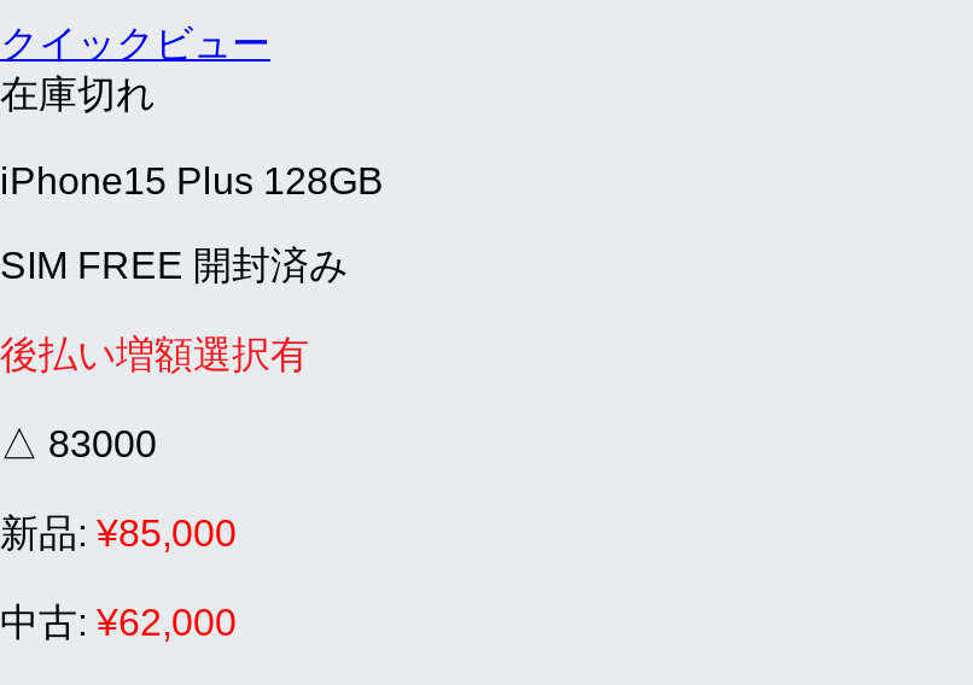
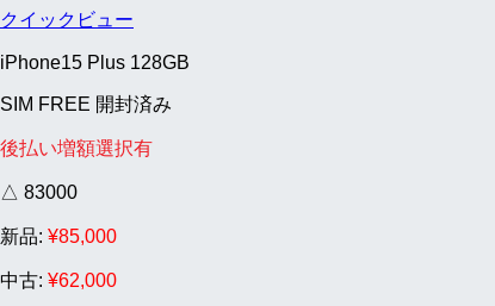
[0,74,155,115] 在庫切れ -> none

